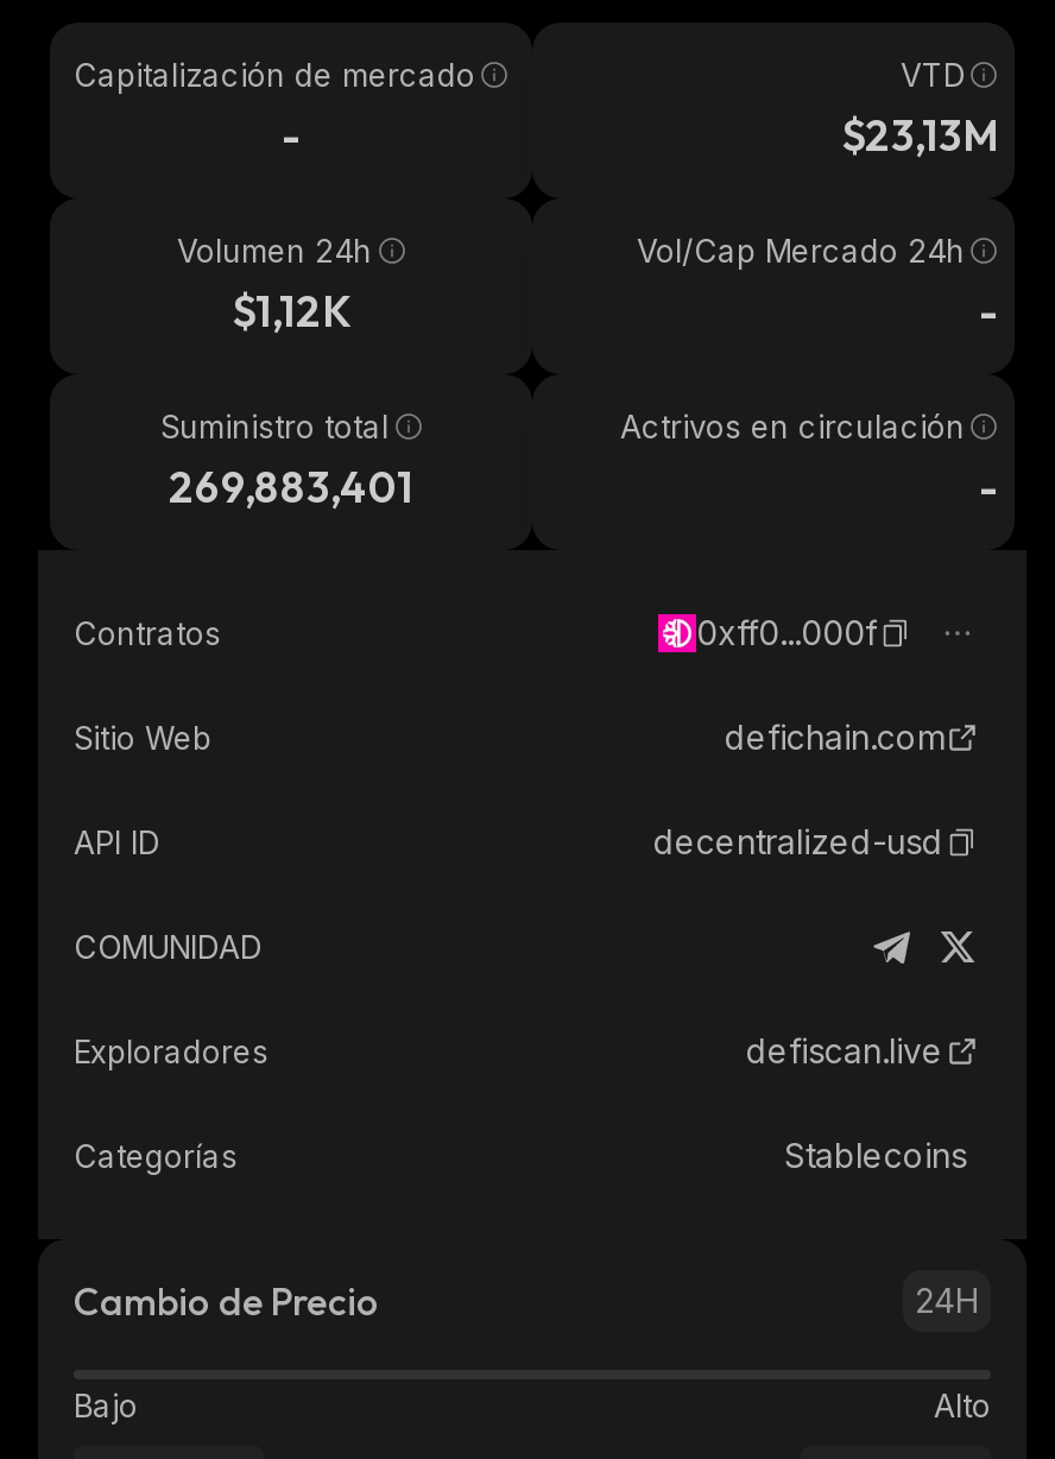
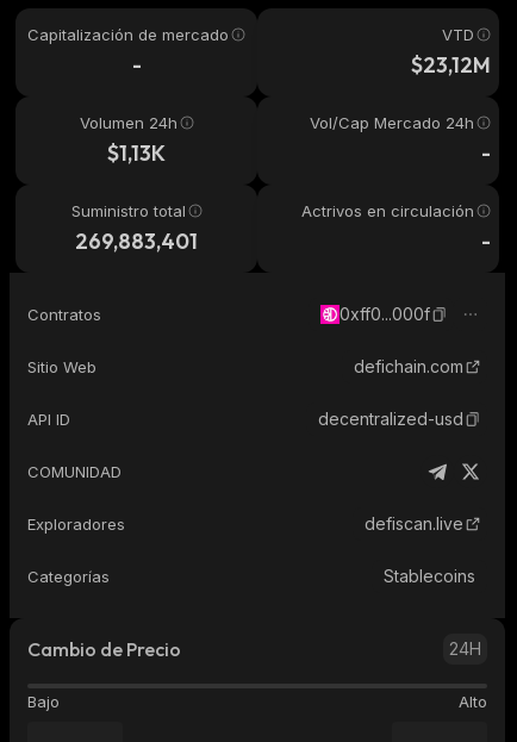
[841,108,998,163] $23,13M -> [411,51,491,79] $23,12M
[232,284,350,339] $1,12K -> [107,139,166,167] $1,13K

